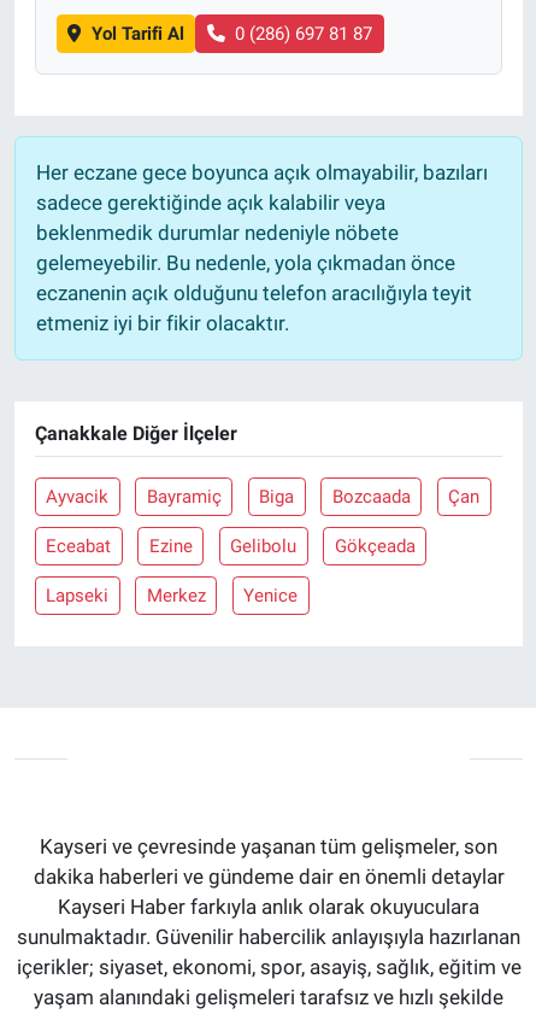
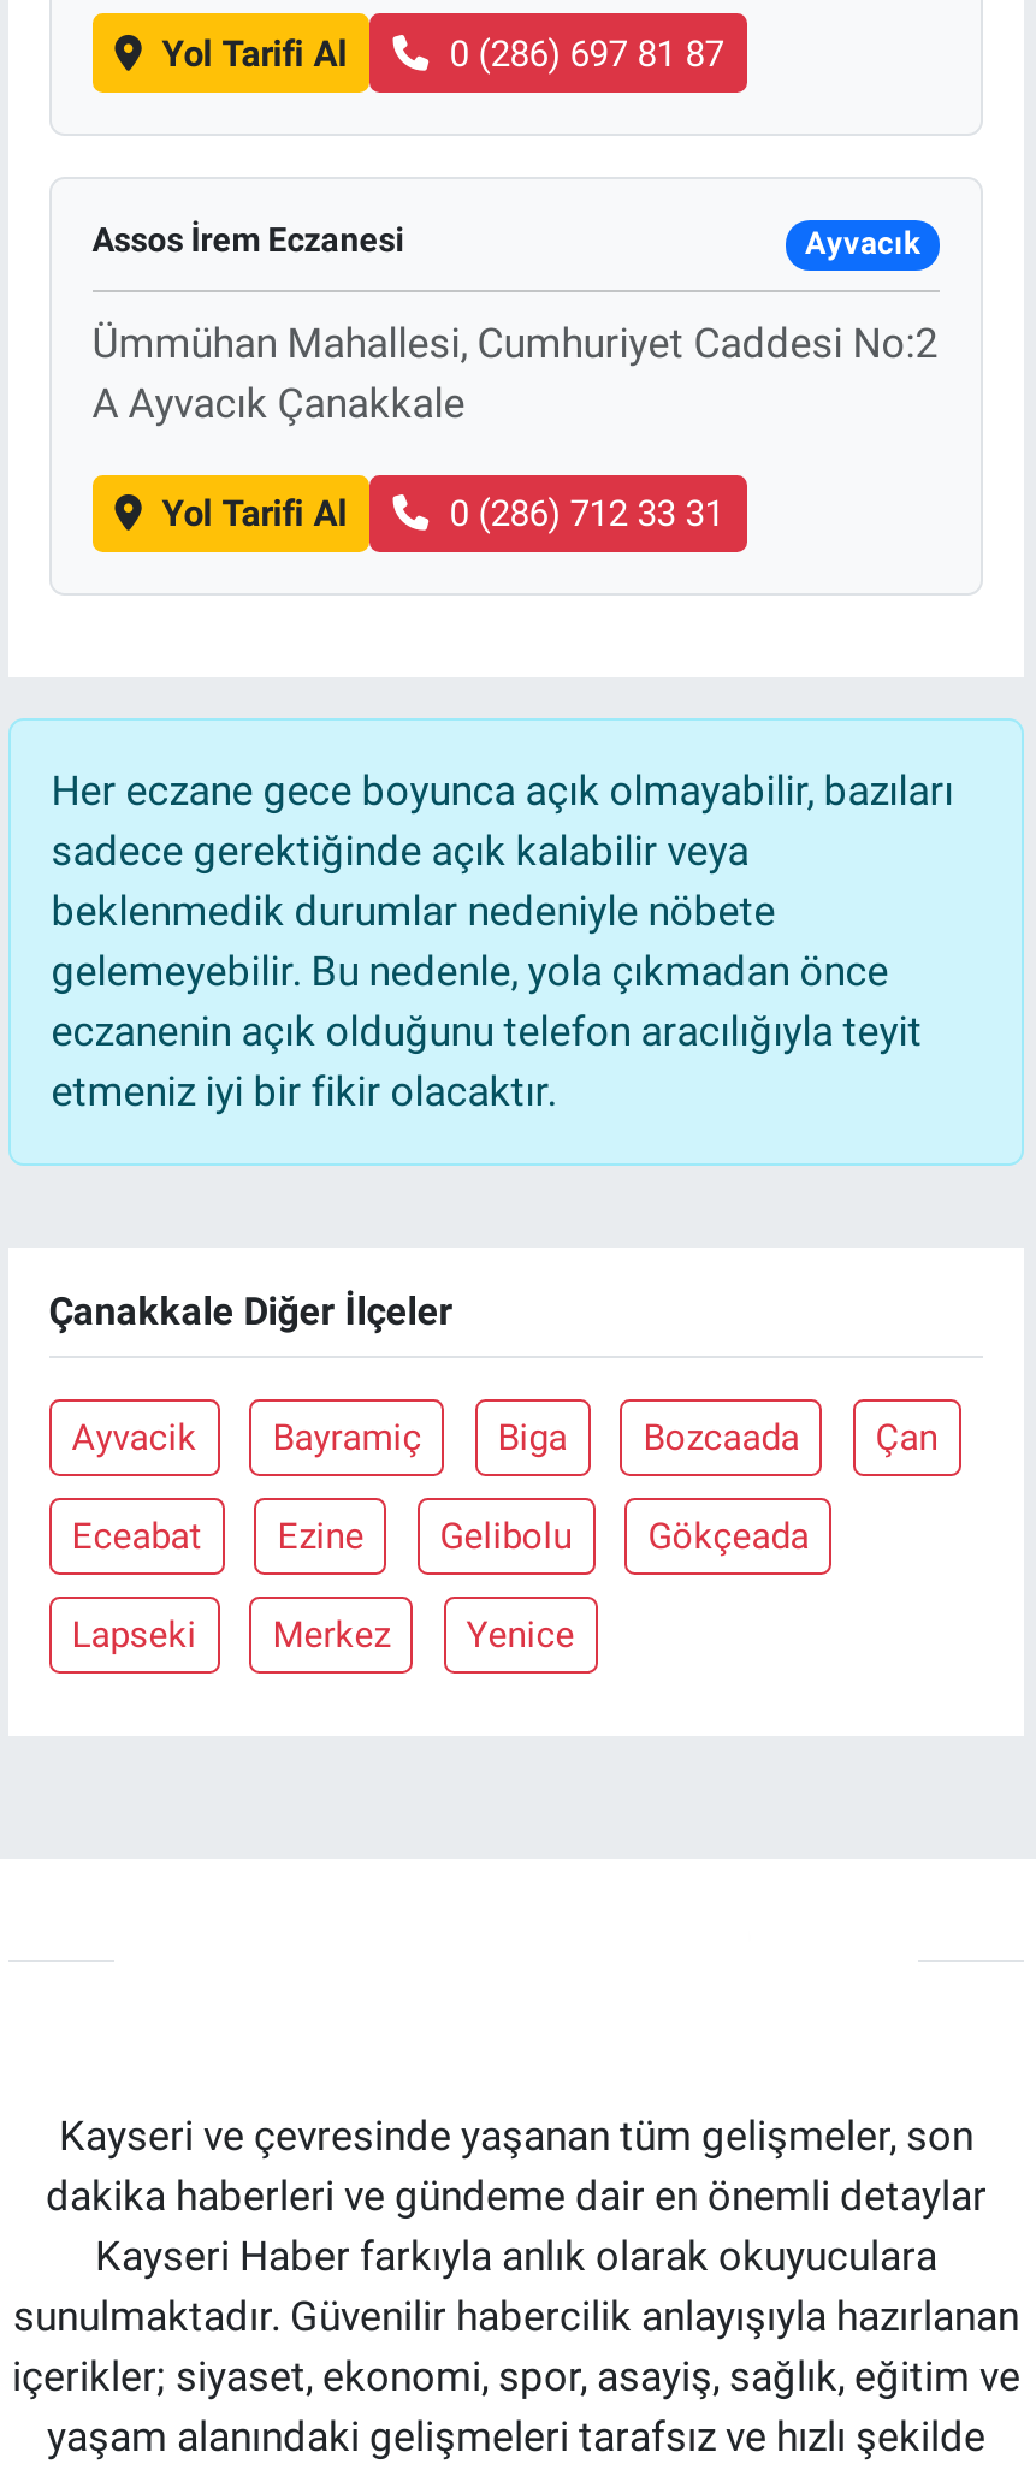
none -> [92,219,939,535] Assos İrem Eczanesi | Ayvacık | Ümmühan Mahallesi, Cumhuriyet Caddesi No:2 | A Ayvacık Çanakkale | Yol Tarifi Al | 0 (286) 712 33 31

